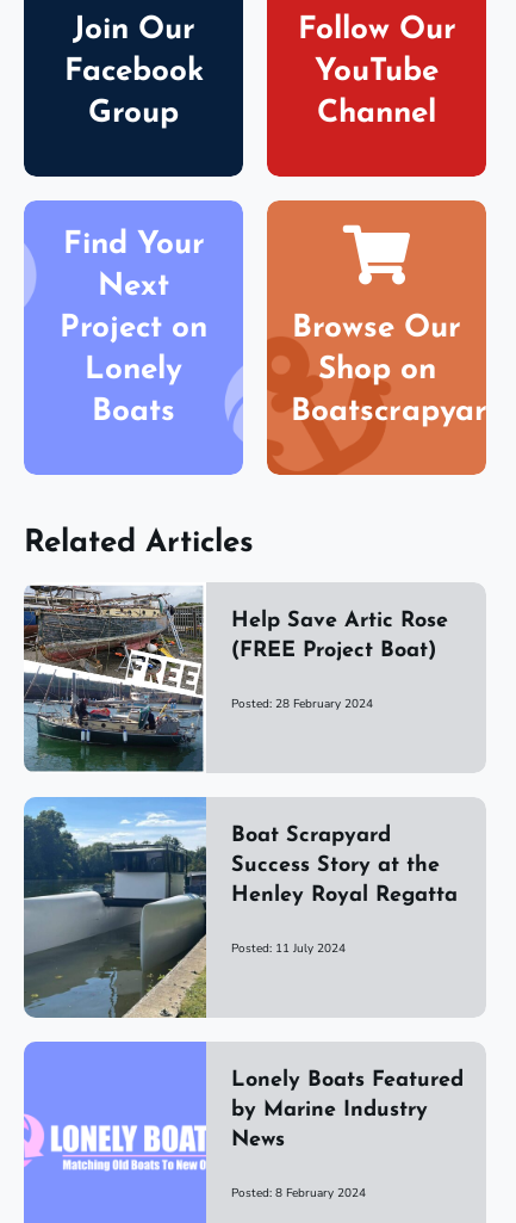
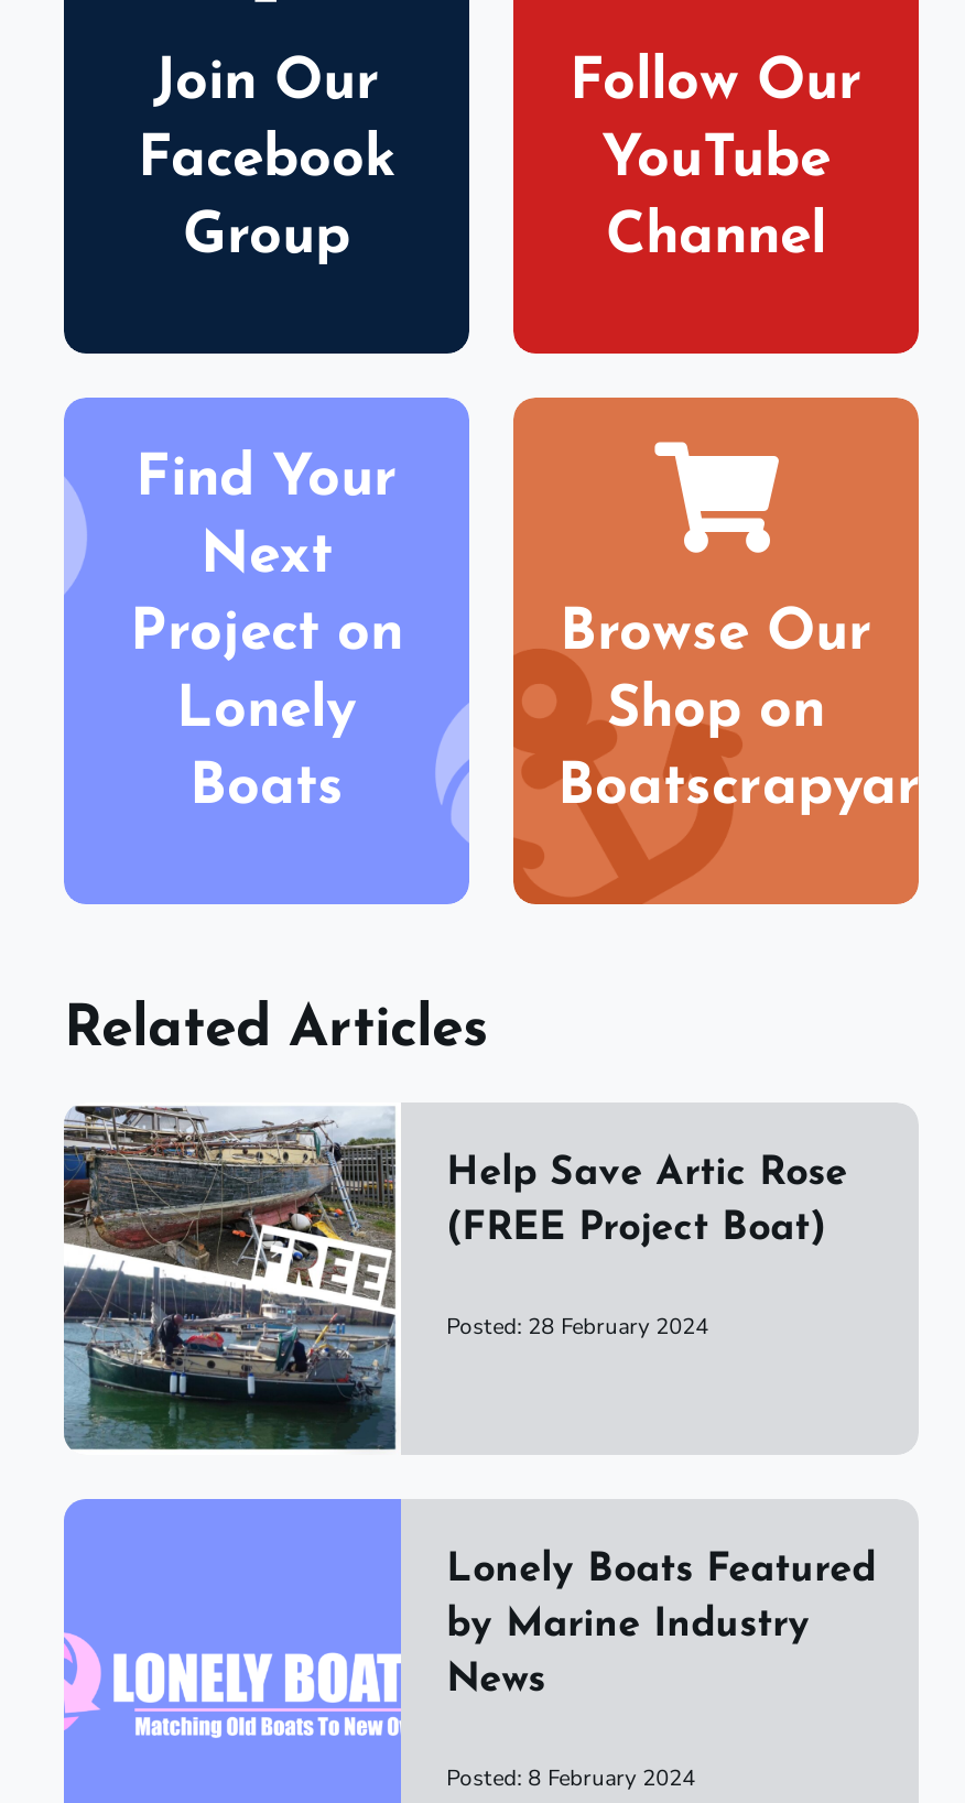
[23,797,457,1019] [image] | Boat Scrapyard | Success Story at the | Henley Royal Regatta | Posted: 11 July 2024 -> none

